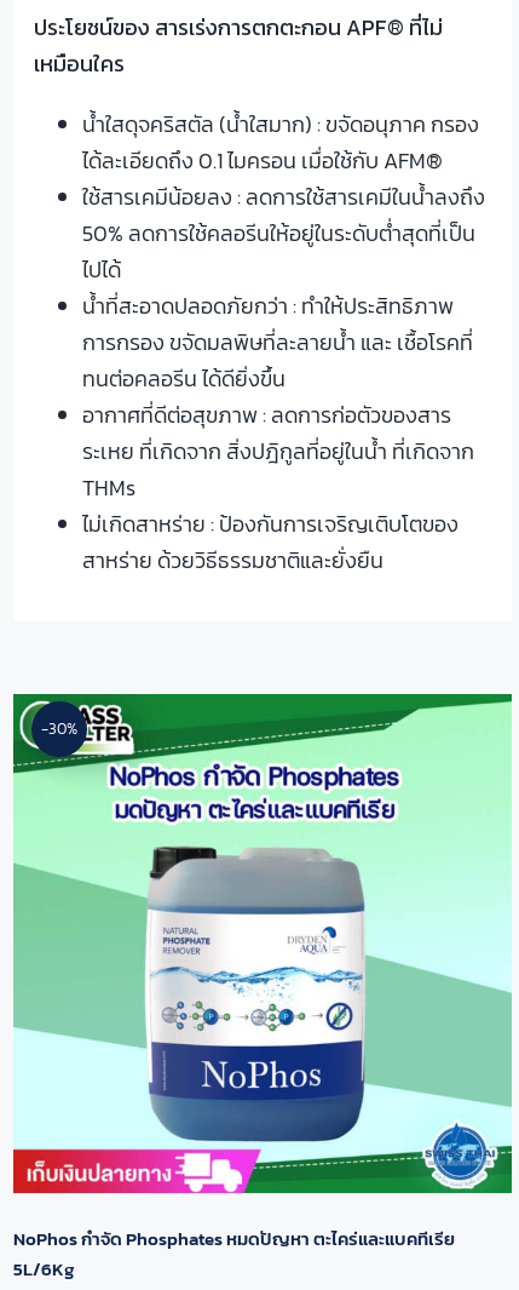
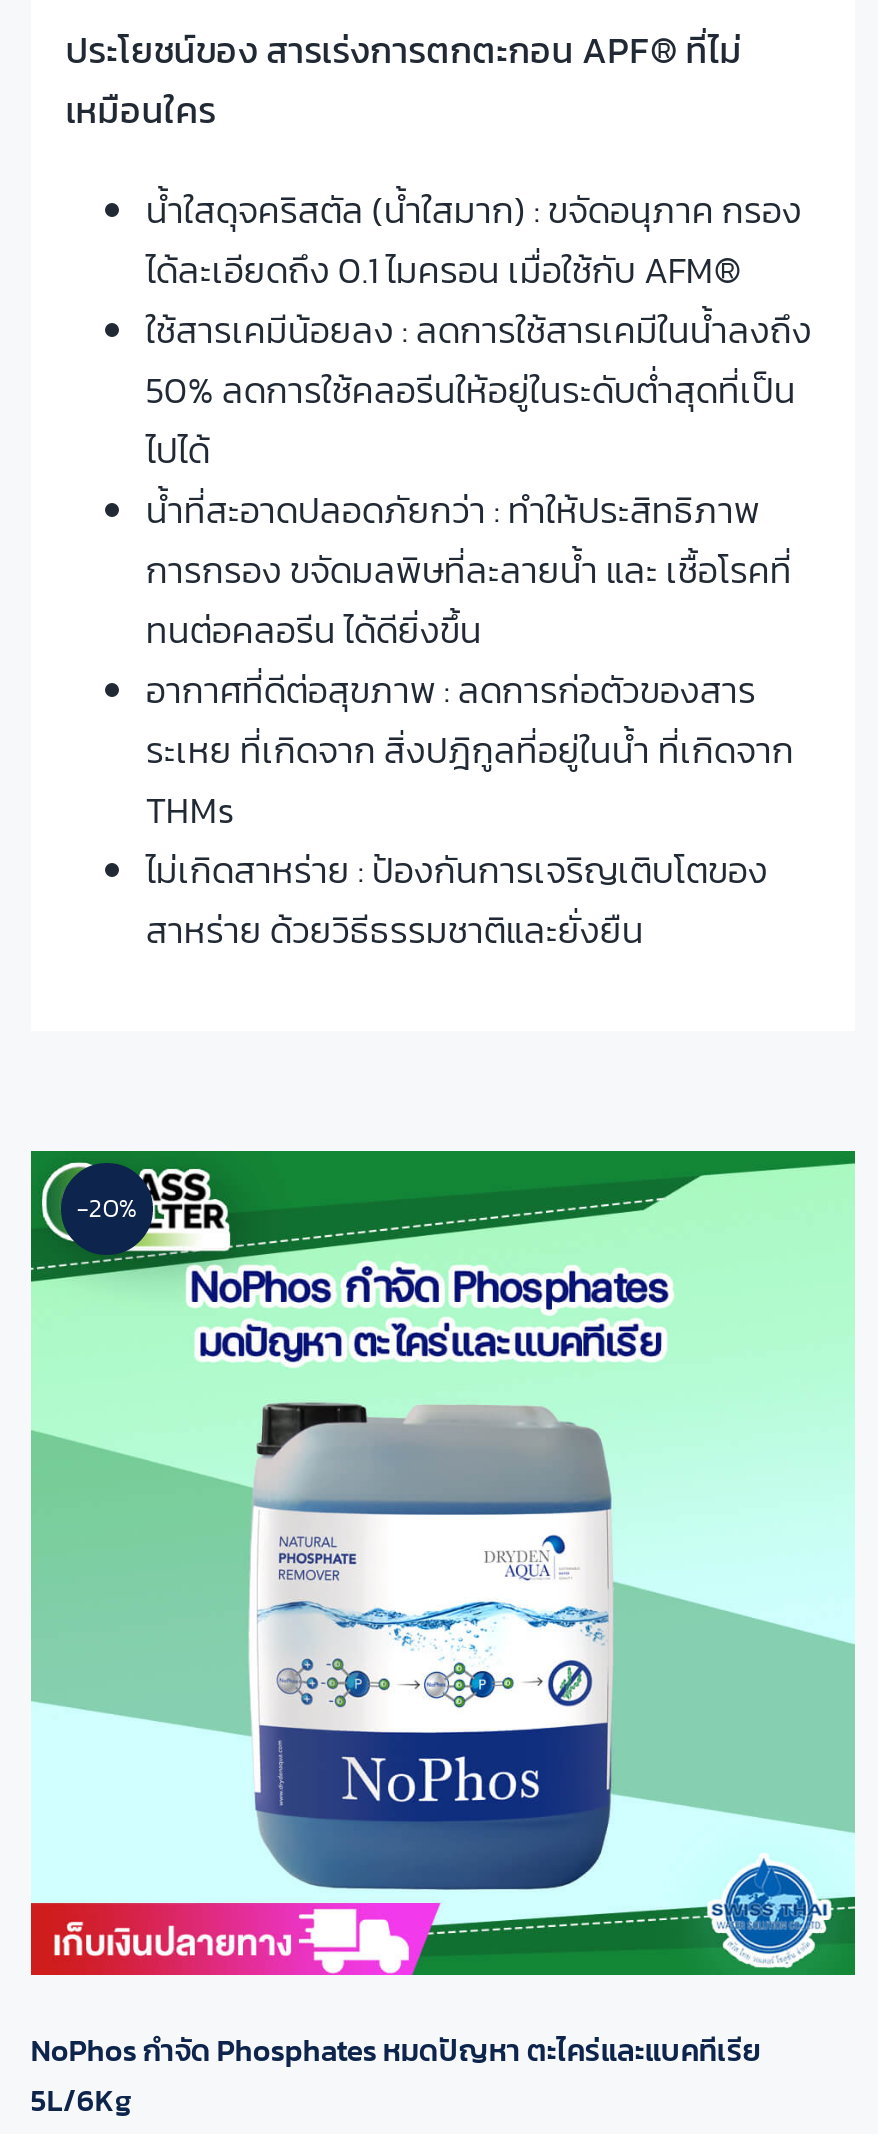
[41,717,77,740] -30% -> [77,1189,137,1227] -20%

